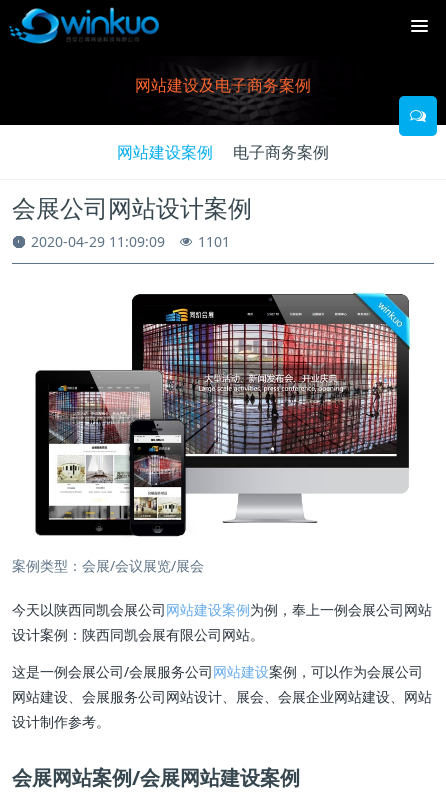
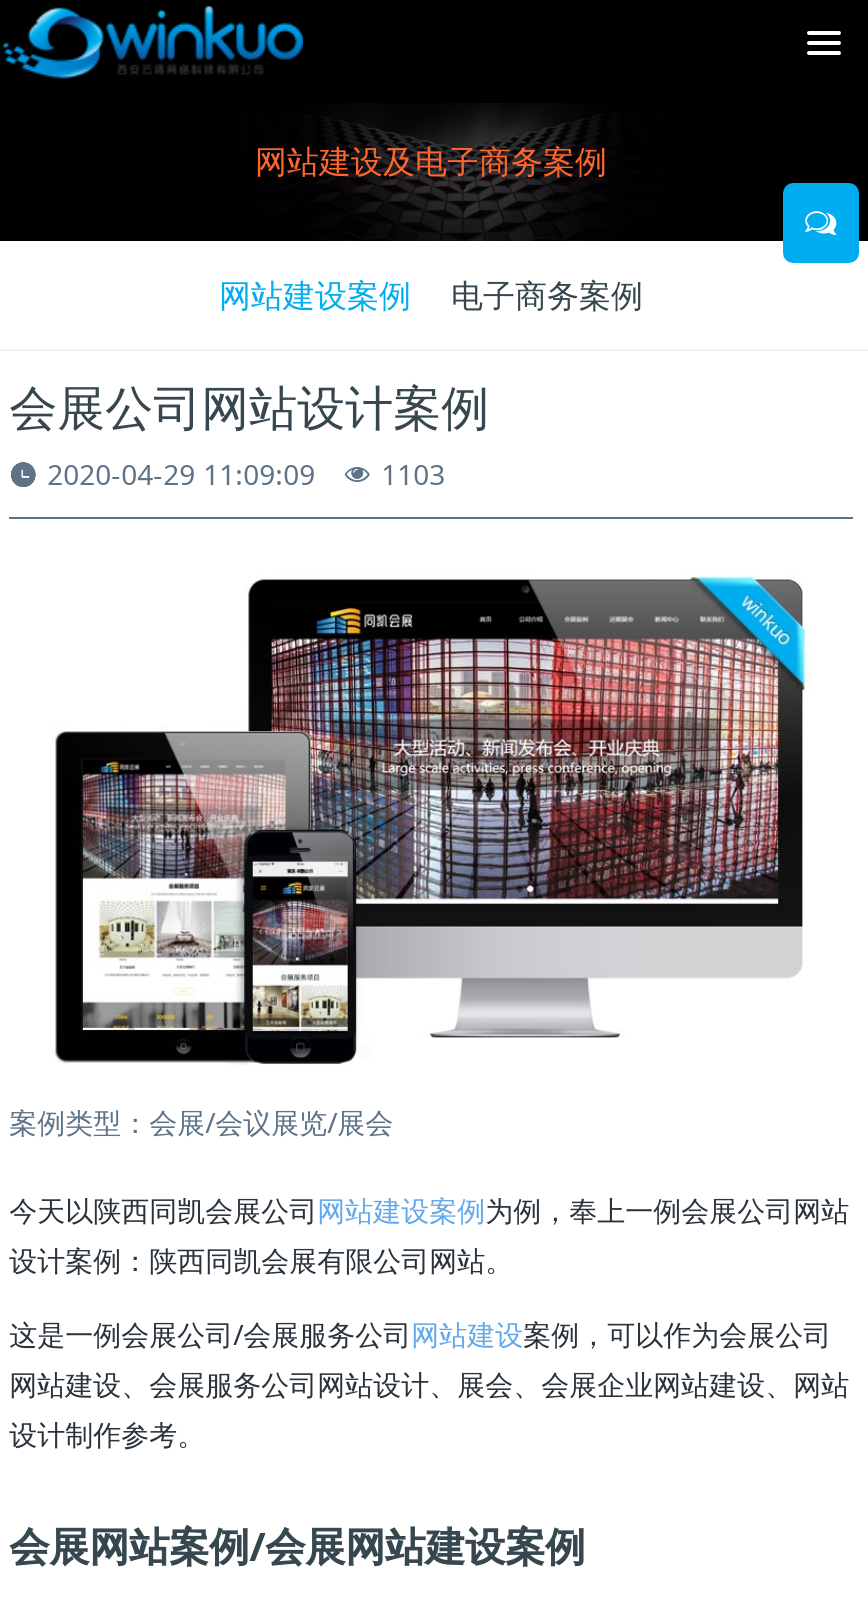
[31,232,230,251] 2020-04-29 11:09:09 1101 -> [47,455,445,493] 2020-04-29 11:09:09 1103

